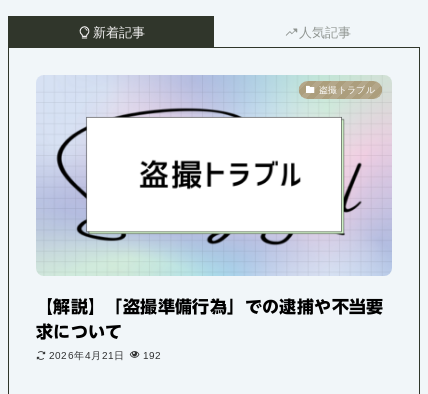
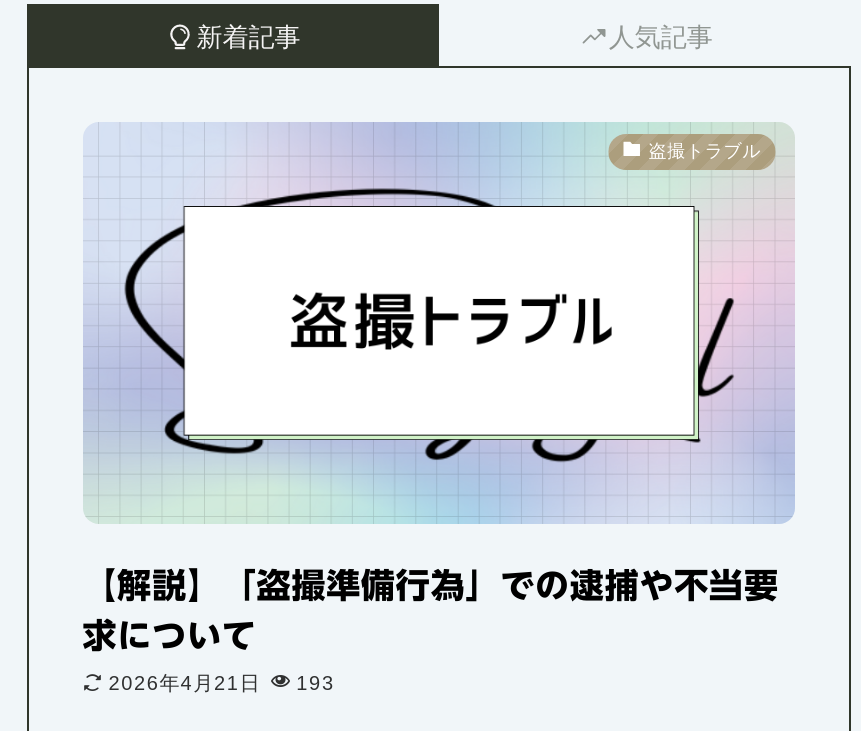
[49,350,162,361] 2026年4月21日 192 -> [108,672,335,694] 2026年4月21日 193

